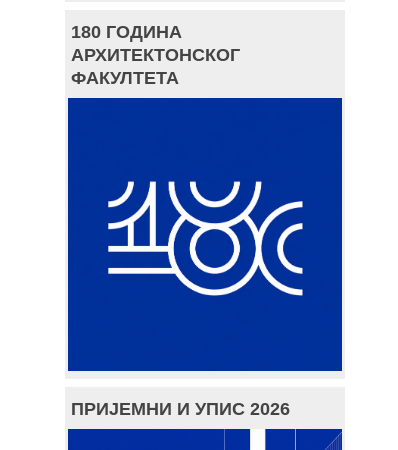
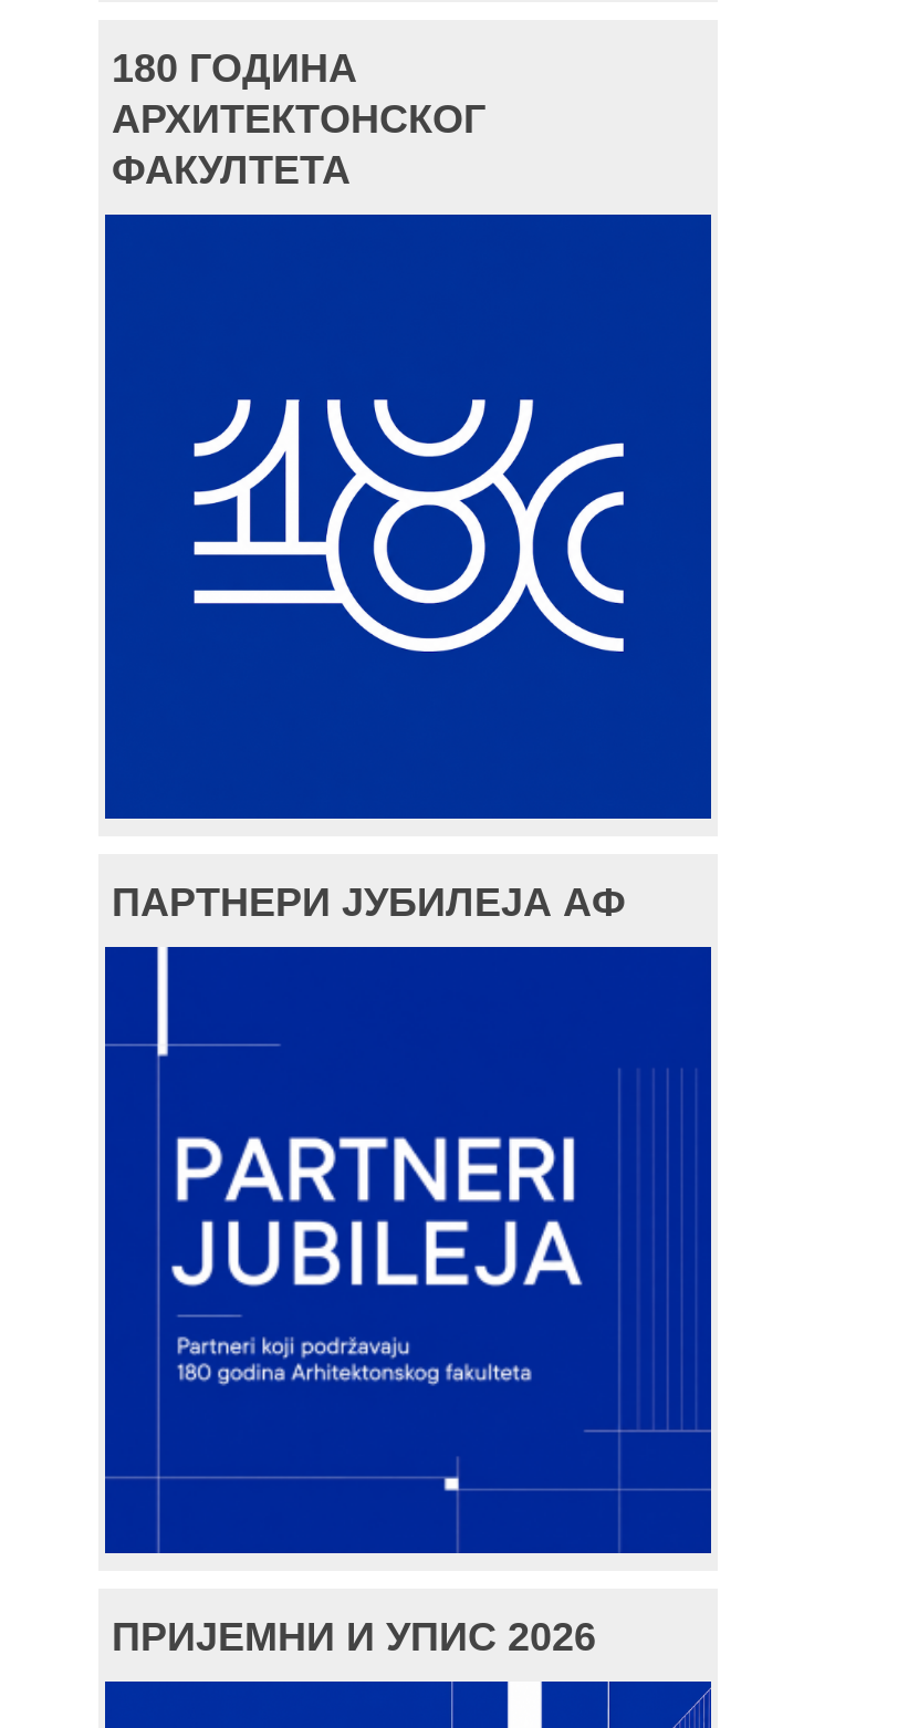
none -> [112,880,625,924] ПАРТНЕРИ ЈУБИЛЕЈА АФ
none -> [152,949,581,1547] [image]

